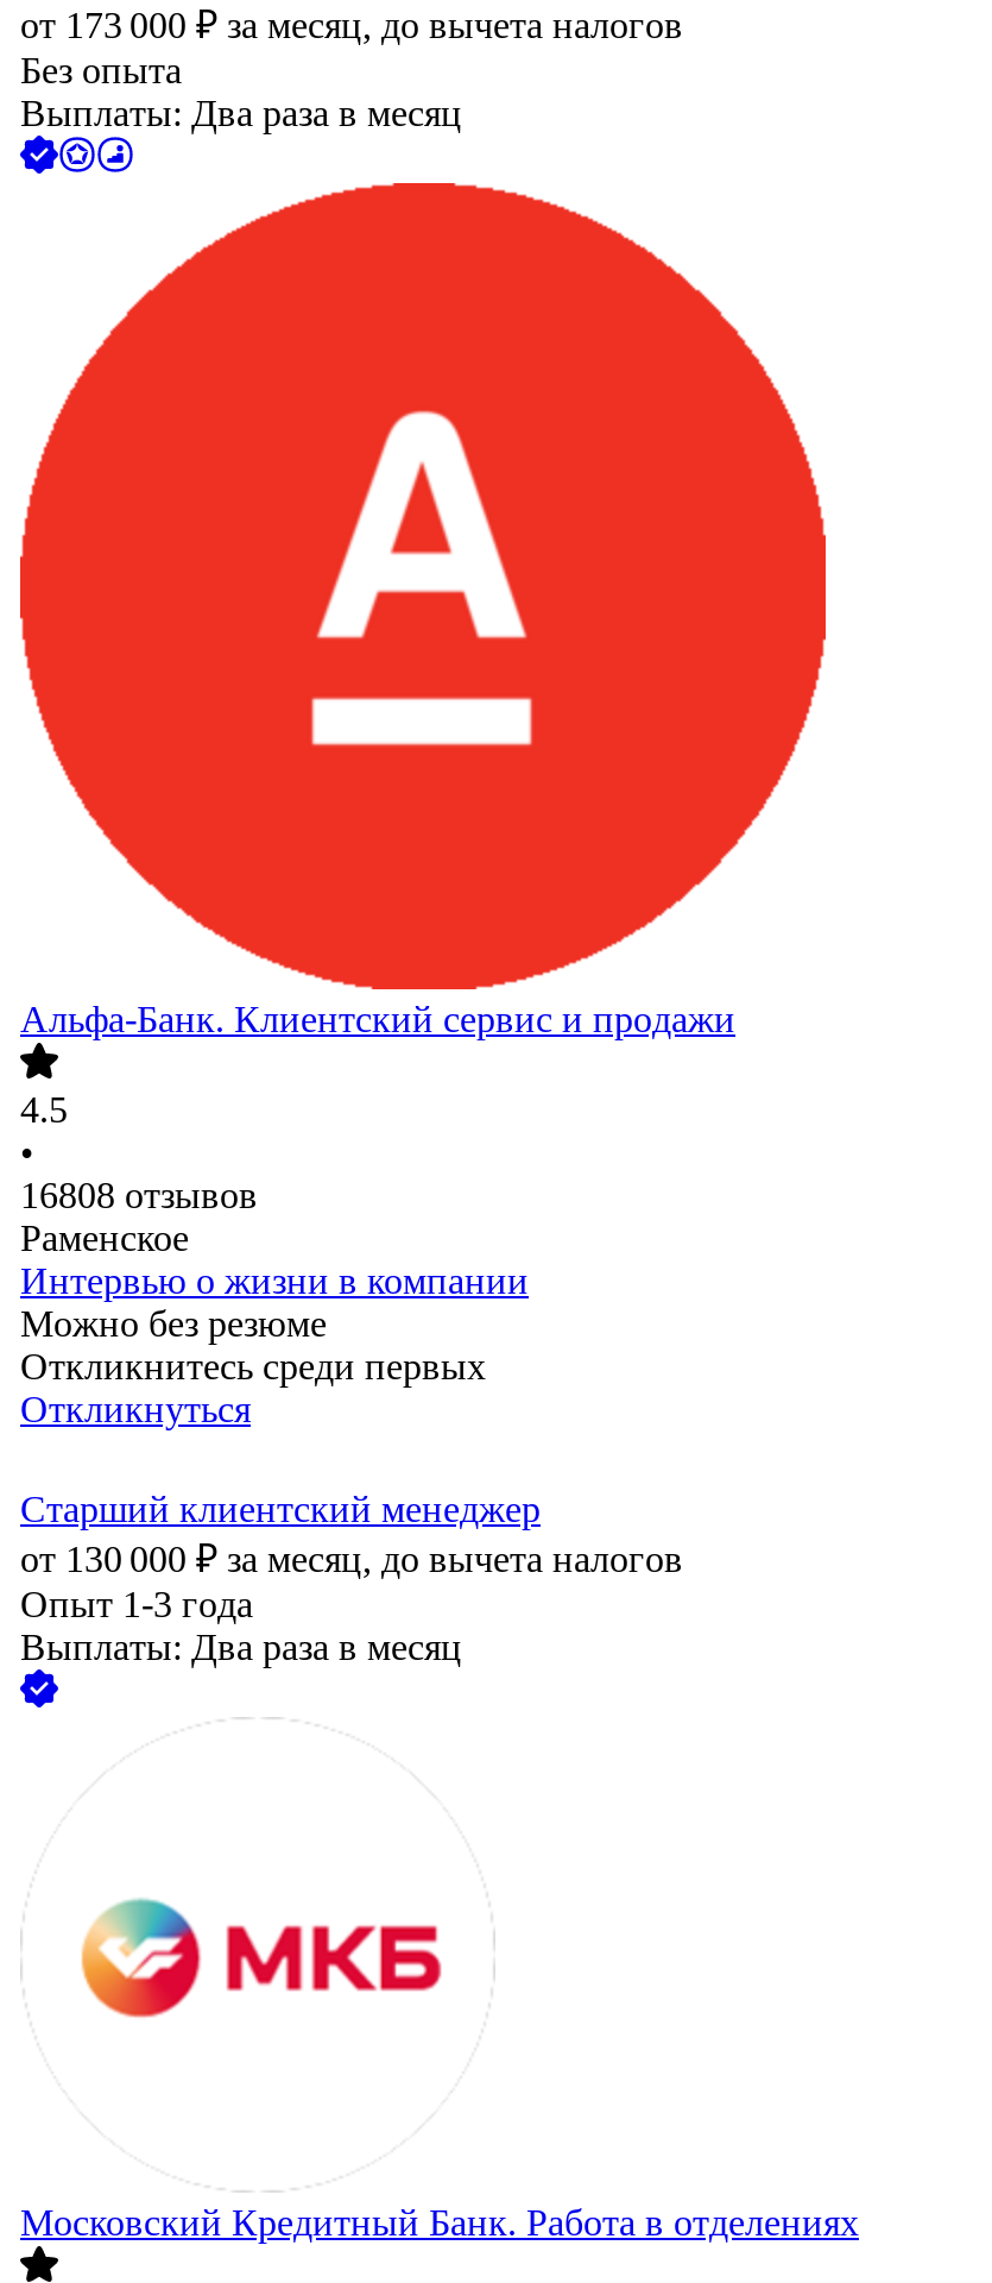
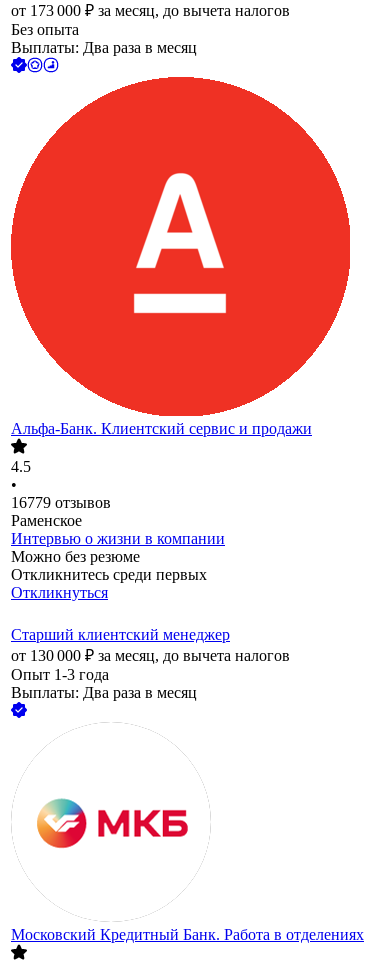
[20,1176,258,1216] 16808 отзывов -> [11,494,111,511] 16779 отзывов

